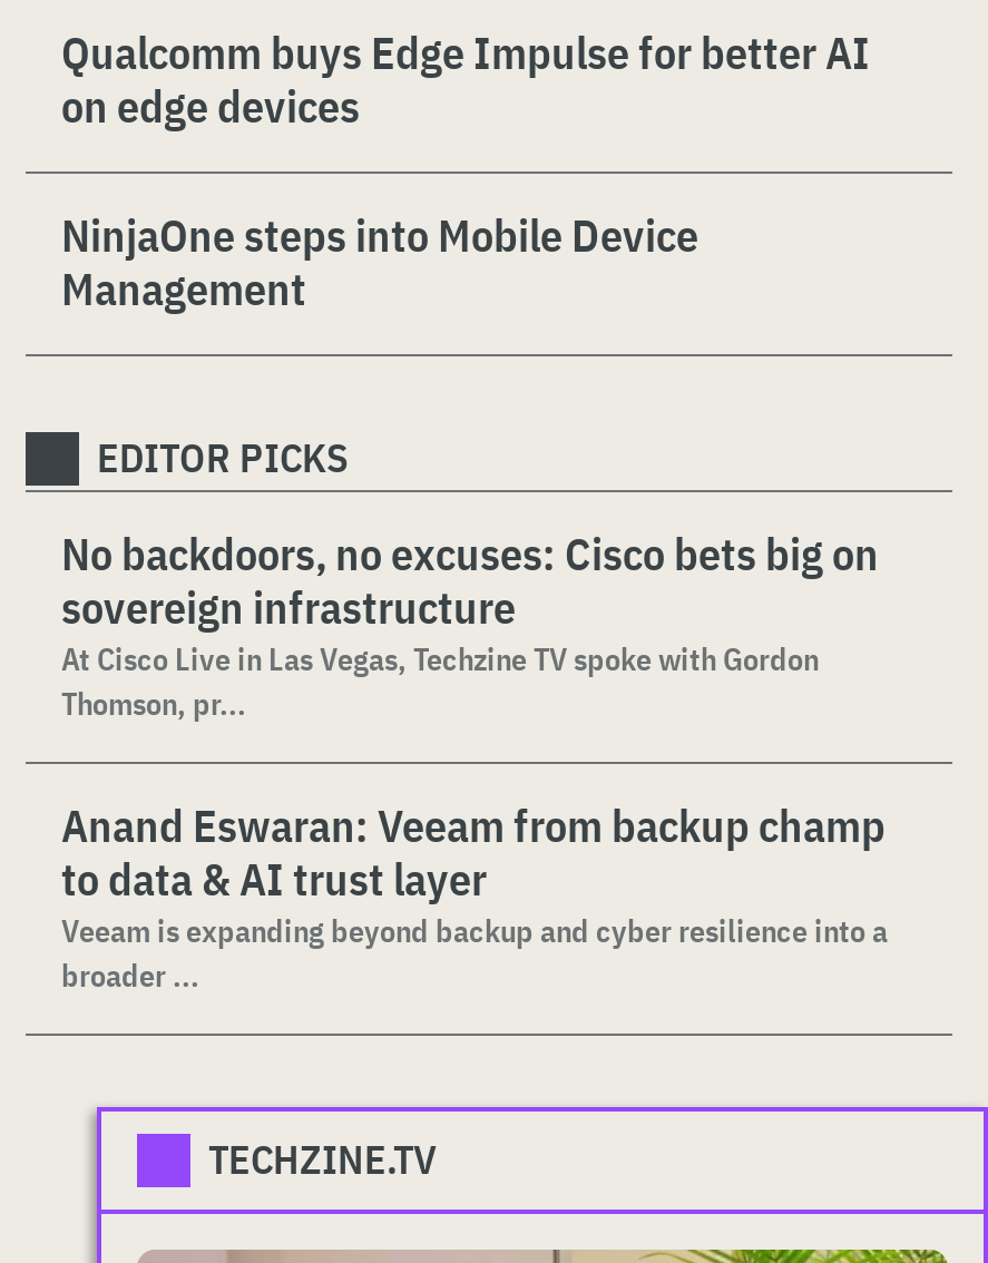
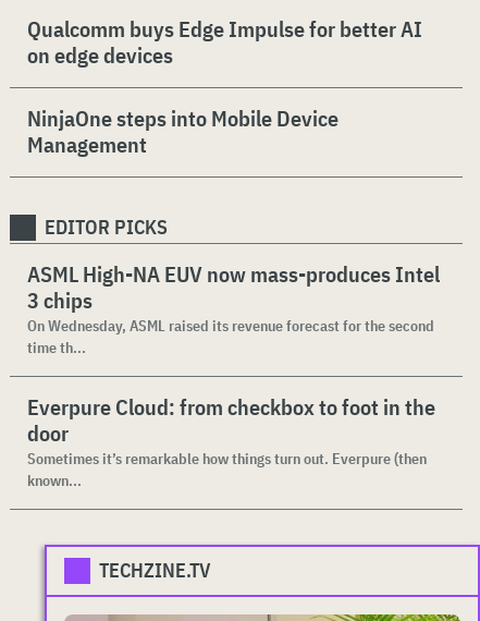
[61,523,879,724] No backdoors, no excuses: Cisco bets big on | sovereign infrastructure | At Cisco Live in Las Vegas, Techzine TV spoke with Gordon | Thomson, pr... -> [27,259,440,357] ASML High-NA EUV now mass-produces Intel | 3 chips | On Wednesday, ASML raised its revenue forecast for the second | time th...
[61,795,888,996] Anand Eswaran: Veeam from backup champ | to data & AI trust layer | Veeam is expanding beyond backup and cyber resilience into a | broader ... -> [27,392,435,490] Everpure Cloud: from checkbox to foot in the | door | Sometimes it’s remarkable how things turn out. Everpure (then | known...

